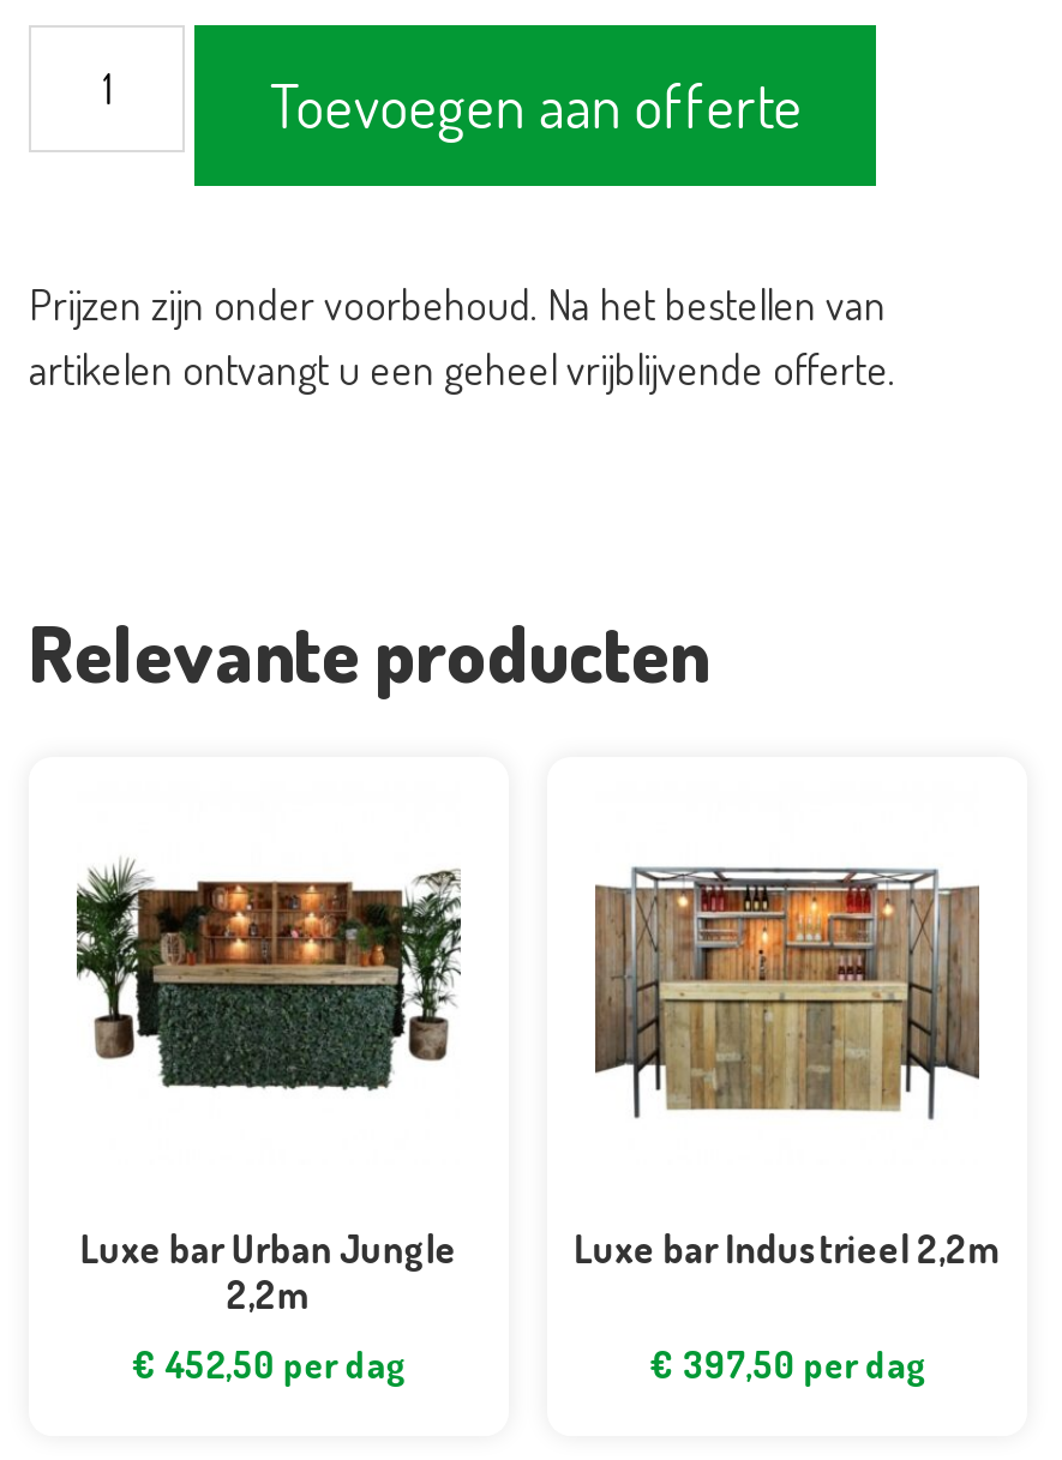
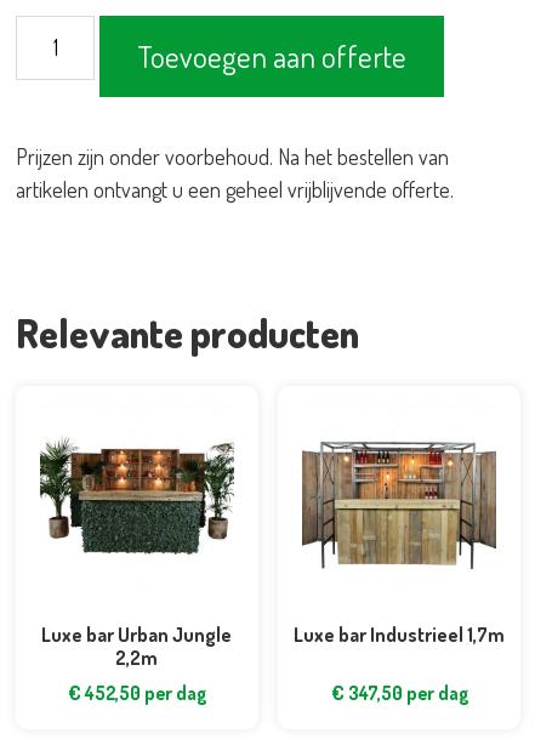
[574,1225,1001,1388] Luxe bar Industrieel 2,2m | €397,50 per dag -> [294,623,505,705] Luxe bar Industrieel 1,7m | €347,50 per dag

